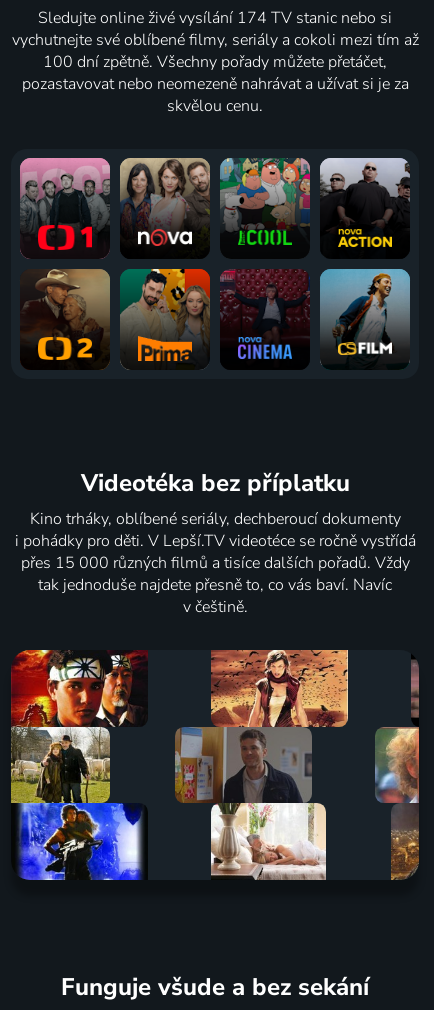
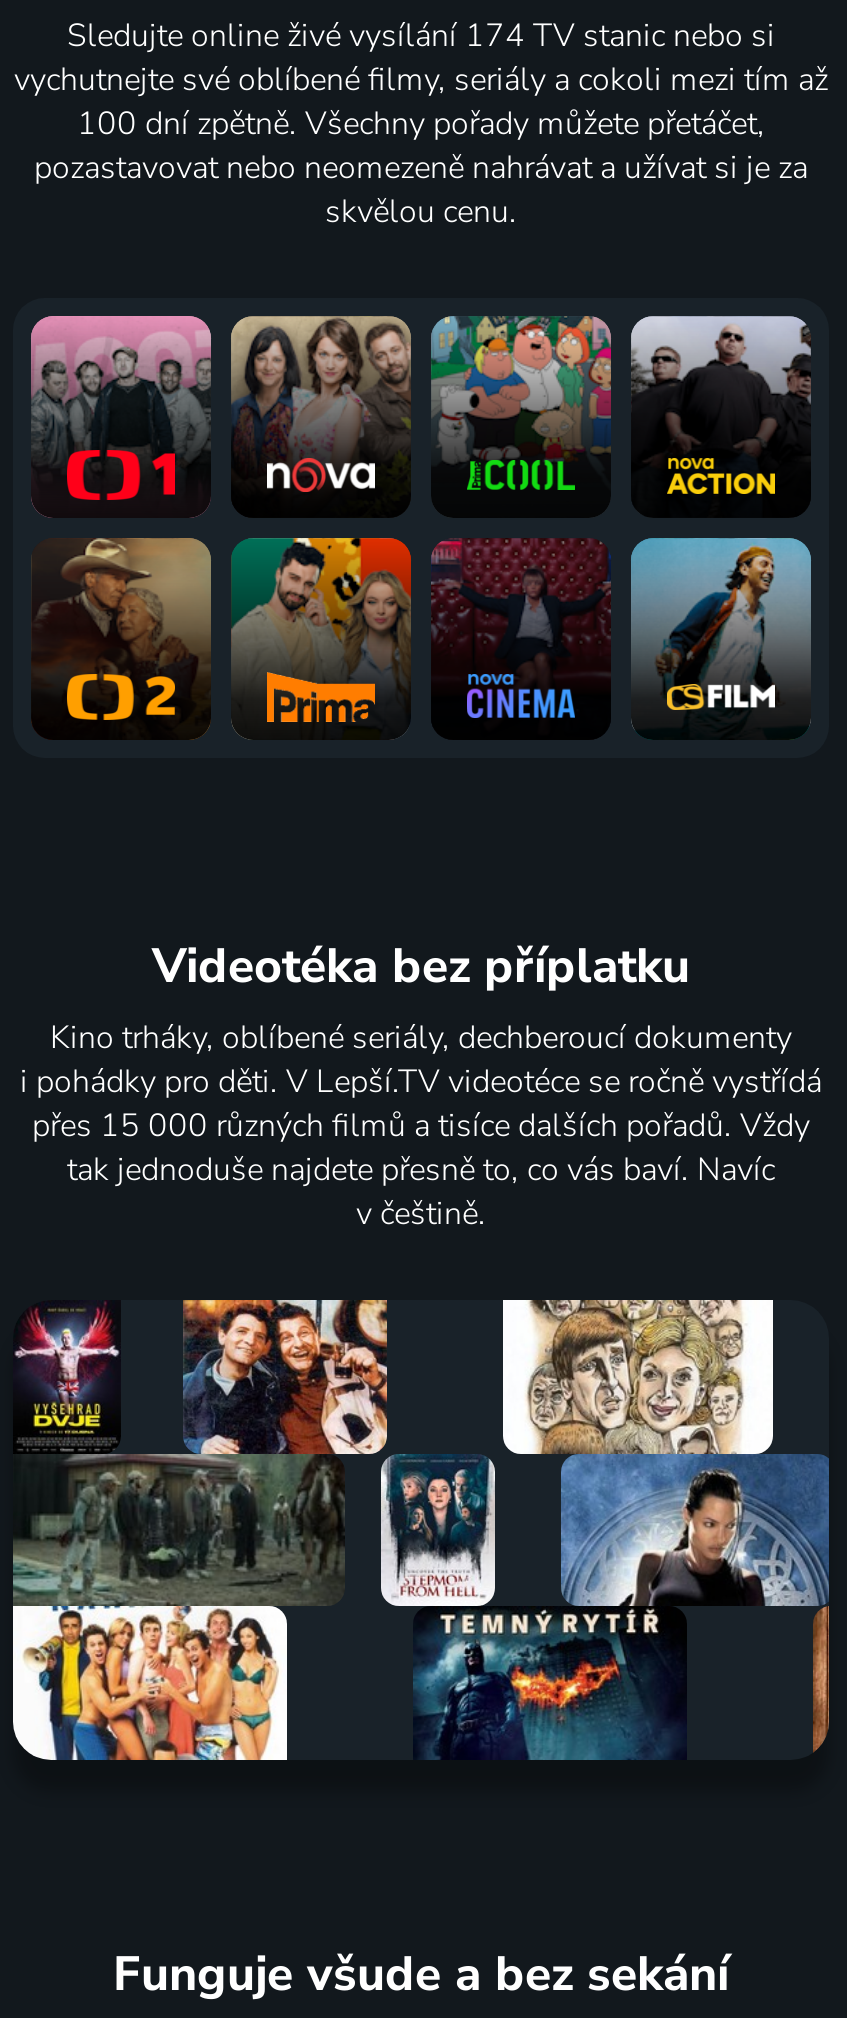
[10,649,420,881] [image] -> [11,1298,831,1762] [image]

